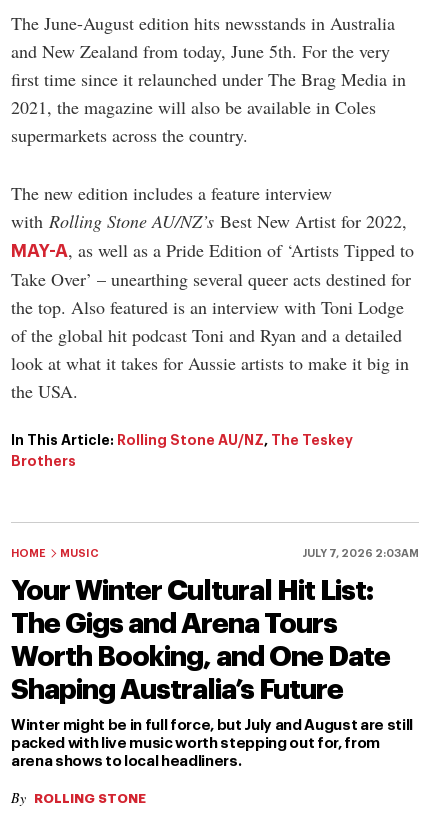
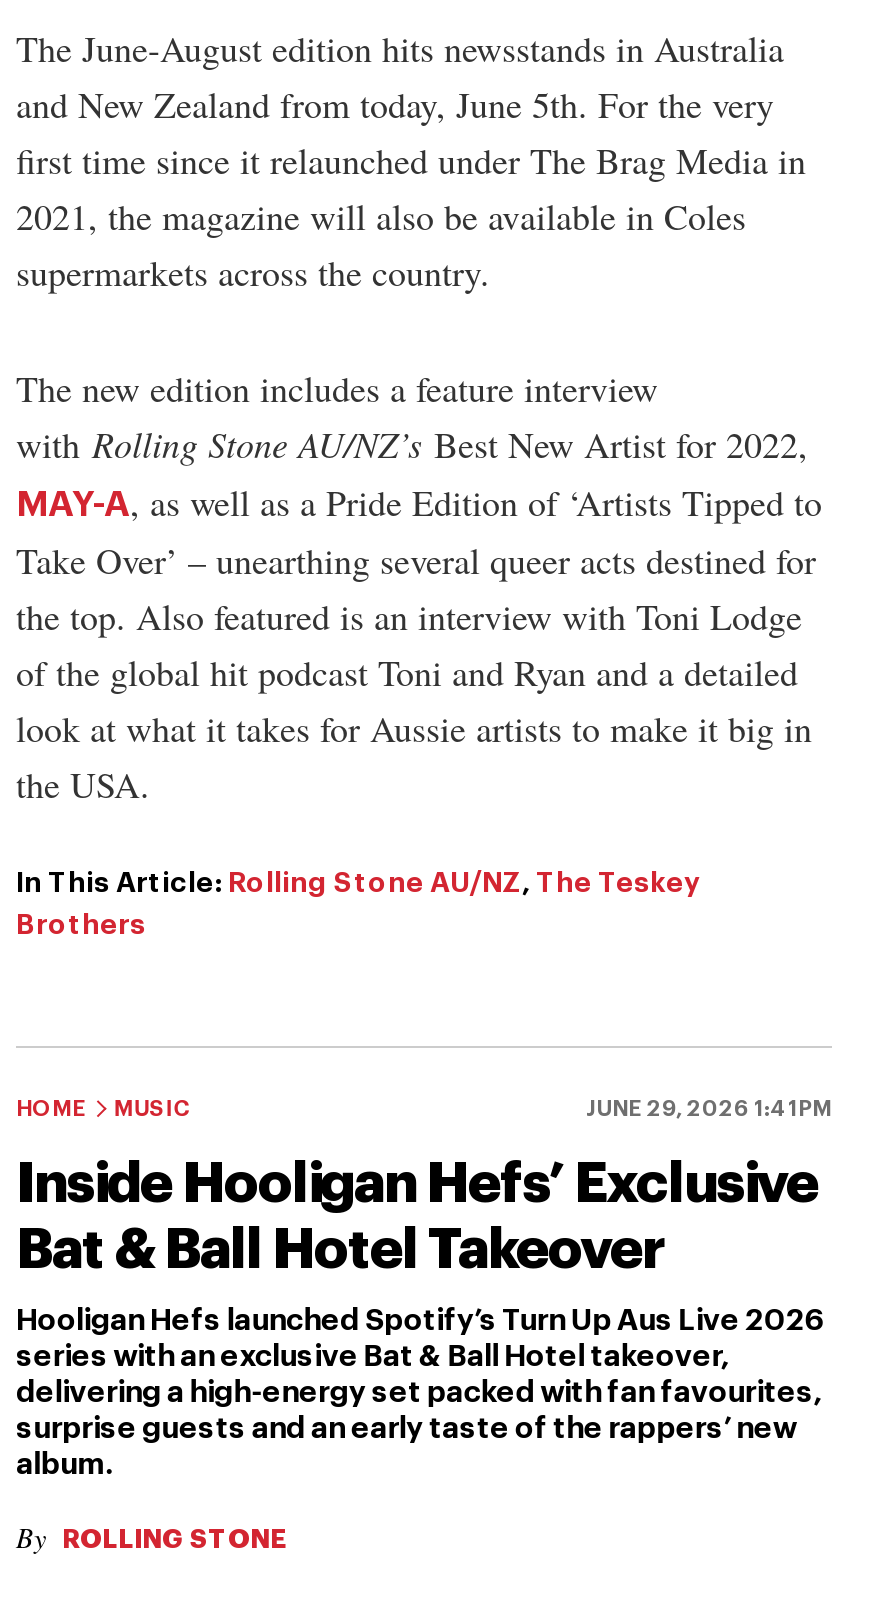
[302,548,419,559] JULY 7, 2026 2:03AM -> [586,1099,832,1121] JUNE 29, 2026 1:41PM
[11,577,390,704] Your Winter Cultural Hit List: | The Gigs and Arena Tours | Worth Booking, and One Date | Shaping Australia’s Future -> [16,1157,818,1279] Inside Hooligan Hefs’ Exclusive | Bat & Ball Hotel Takeover
[11,718,413,769] Winter might be in full force, but July and August are still | packed with live music worth stepping out for, from | arena shows to local headliners. -> [16,1307,824,1481] Hooligan Hefs launched Spotify’s Turn Up Aus Live 2026 | series with an exclusive Bat & Ball Hotel takeover, | delivering a high-energy set packed with fan favourites, | surprise guests and an early taste of the rappers’ new | album.

